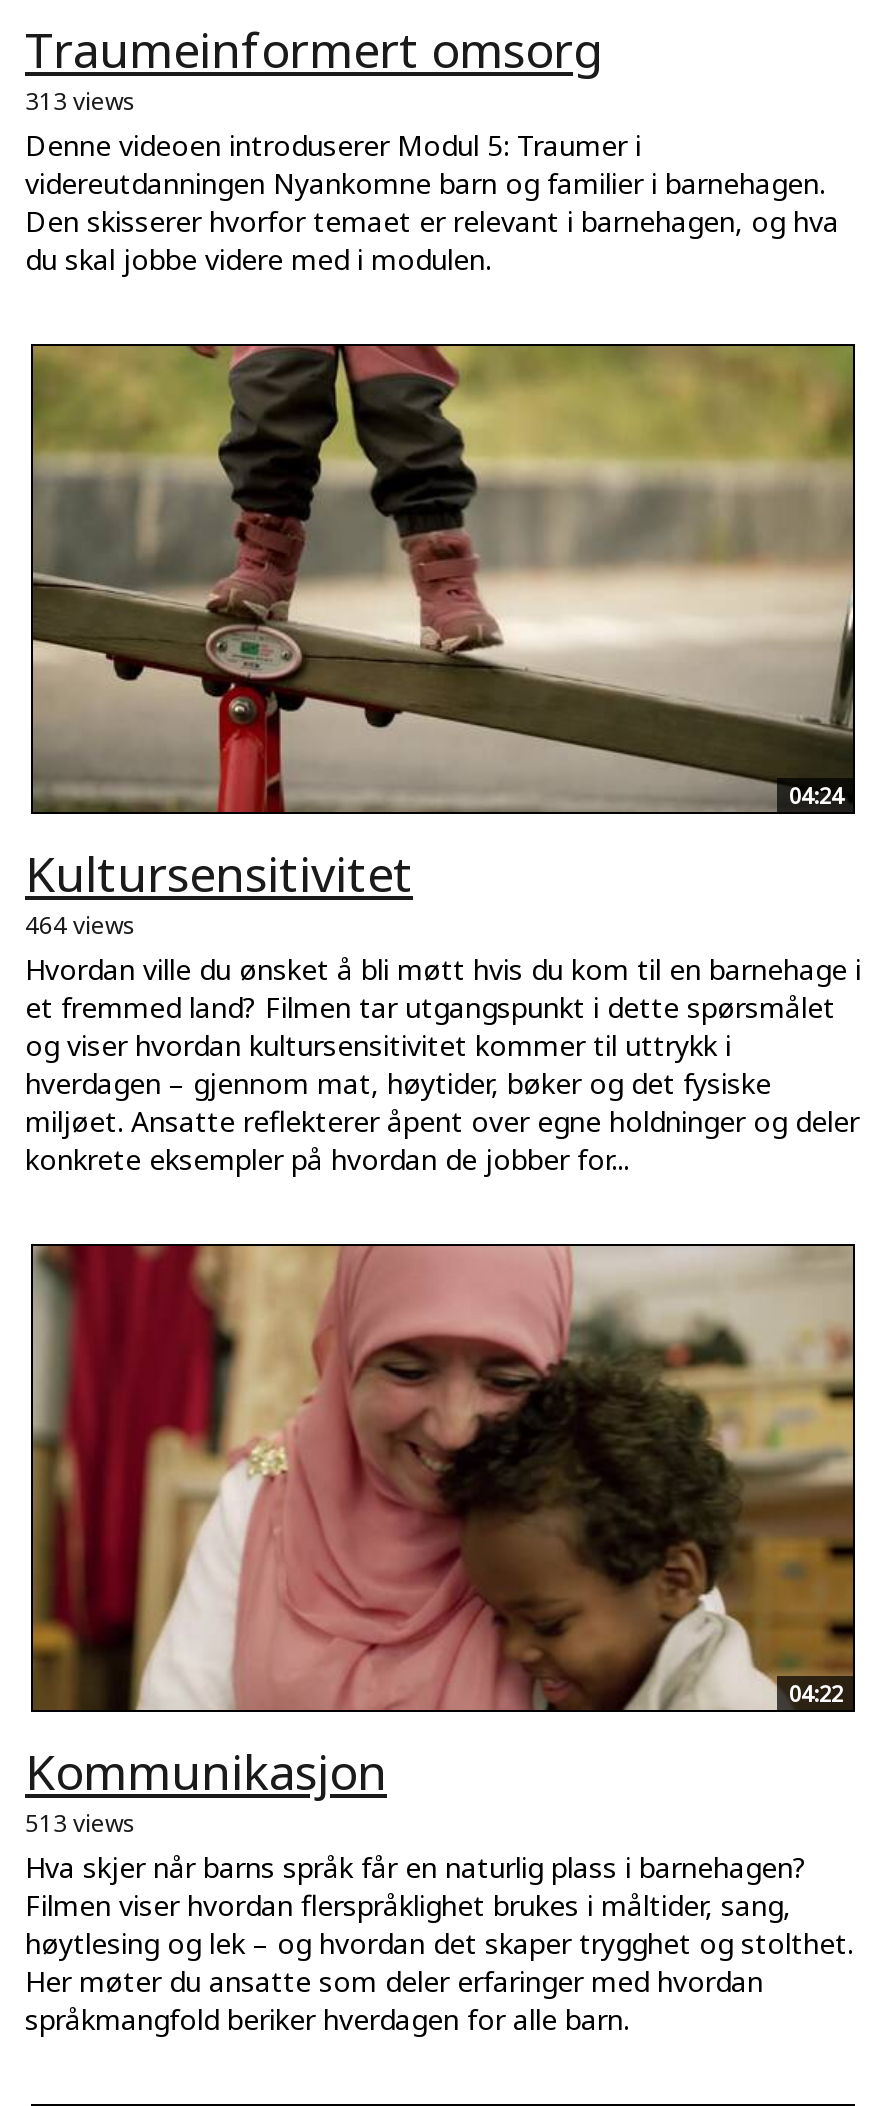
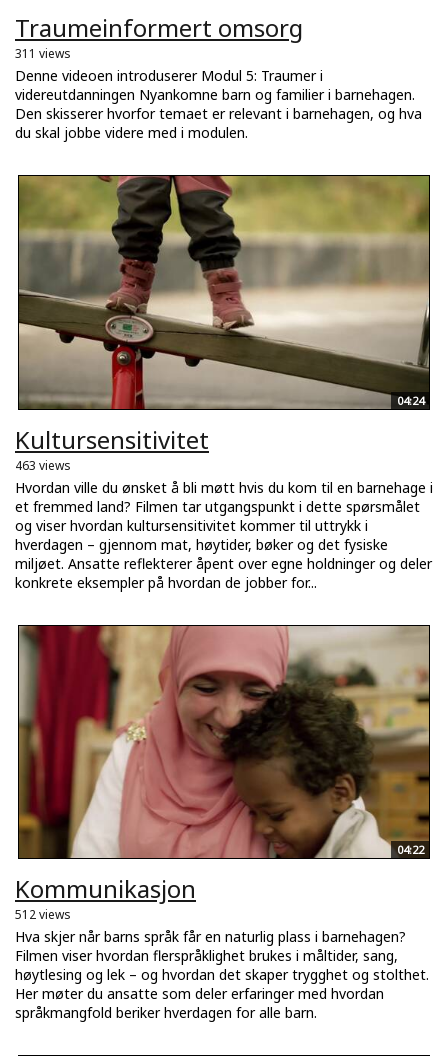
[25,85,137,119] 313 views -> [15,45,71,62] 311 views
[25,907,137,941] 464 views -> [15,457,71,474] 463 views
[25,1806,137,1840] 513 views -> [15,906,71,923] 512 views

